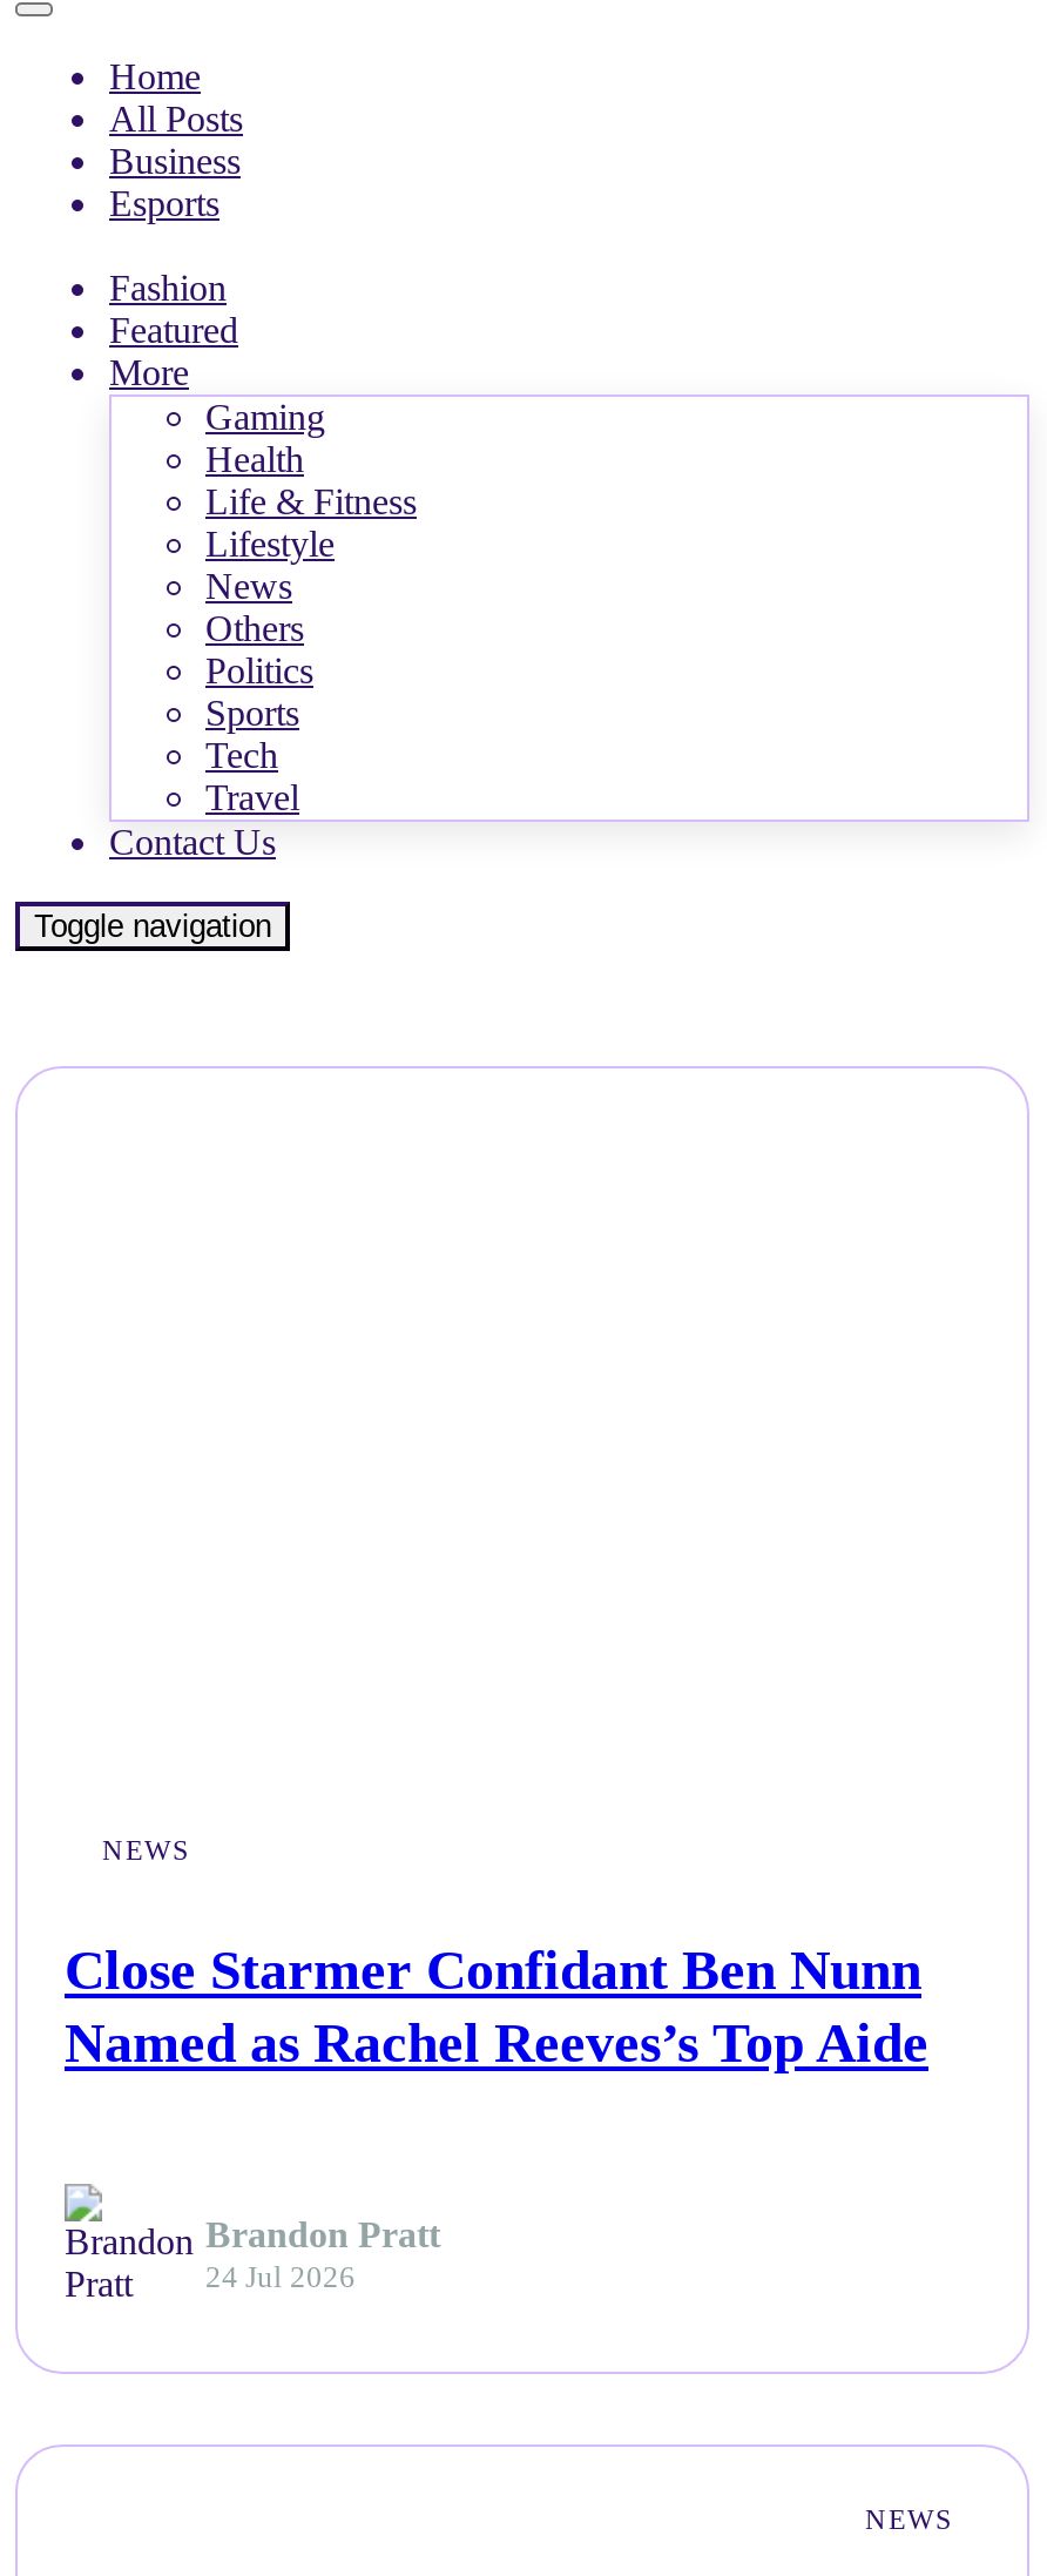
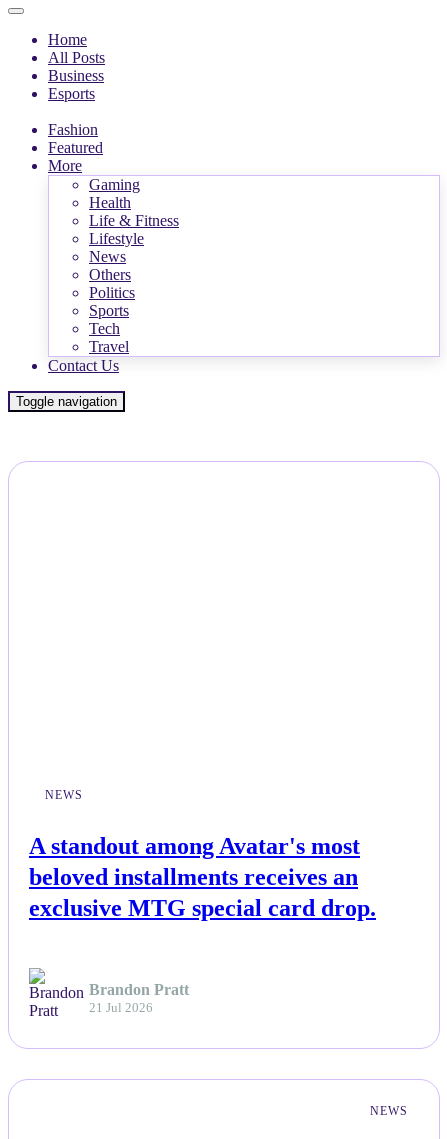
[65,1940,928,2073] Close Starmer Confidant Ben Nunn | Named as Rachel Reeves’s Top Aide -> [29,833,376,921] A standout among Avatar's most | beloved installments receives an | exclusive MTG special card drop.
[205,2260,356,2293] 24 Jul 2026 -> [89,1000,153,1014] 21 Jul 2026

